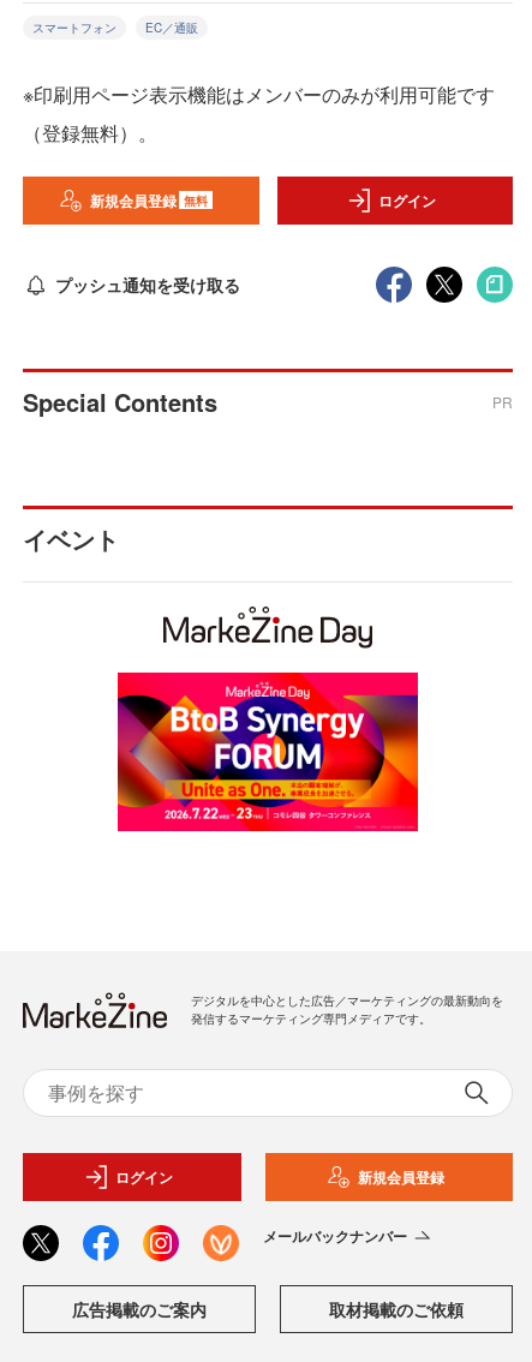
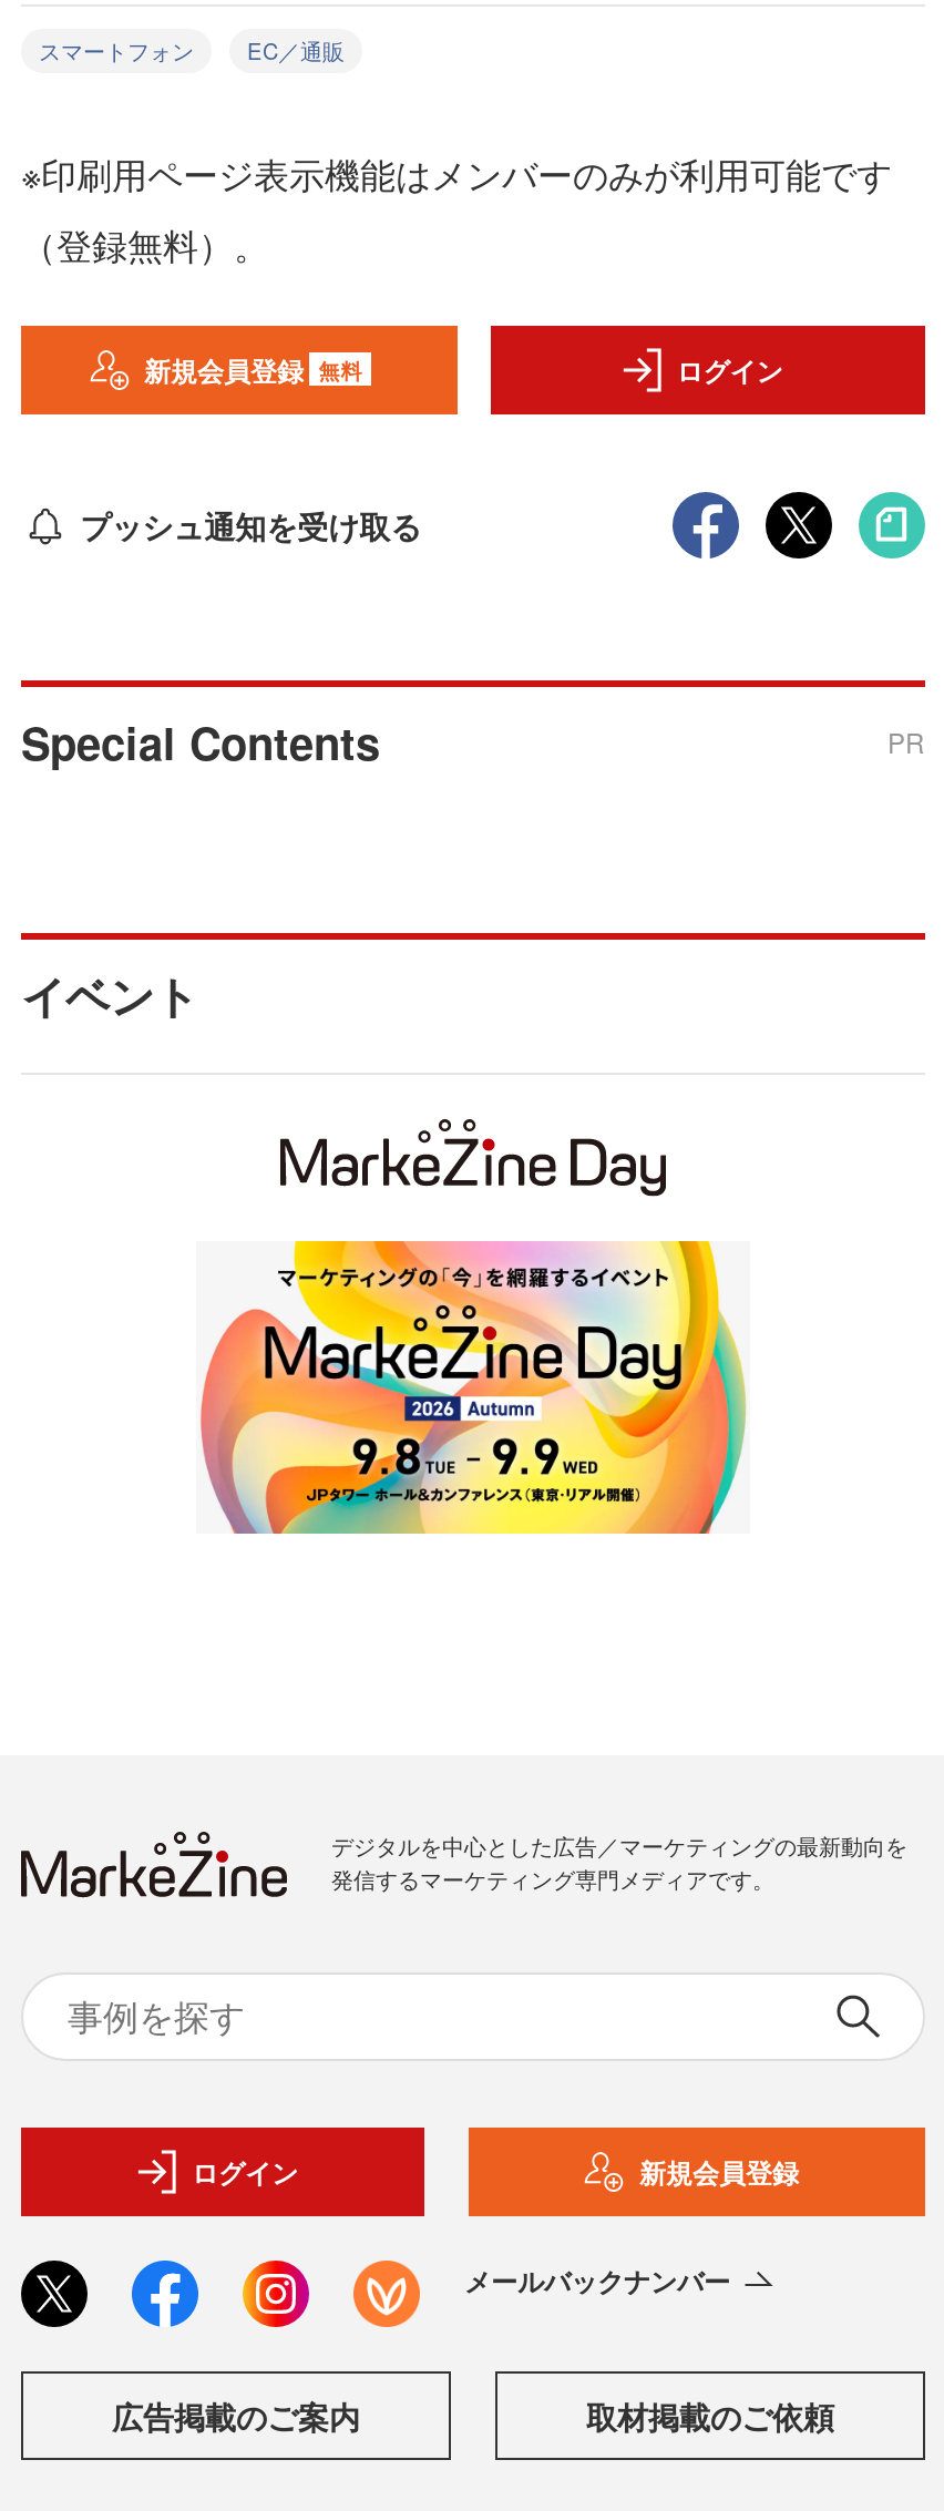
[116,671,419,832] [image] -> [196,1239,750,1536] [image]

